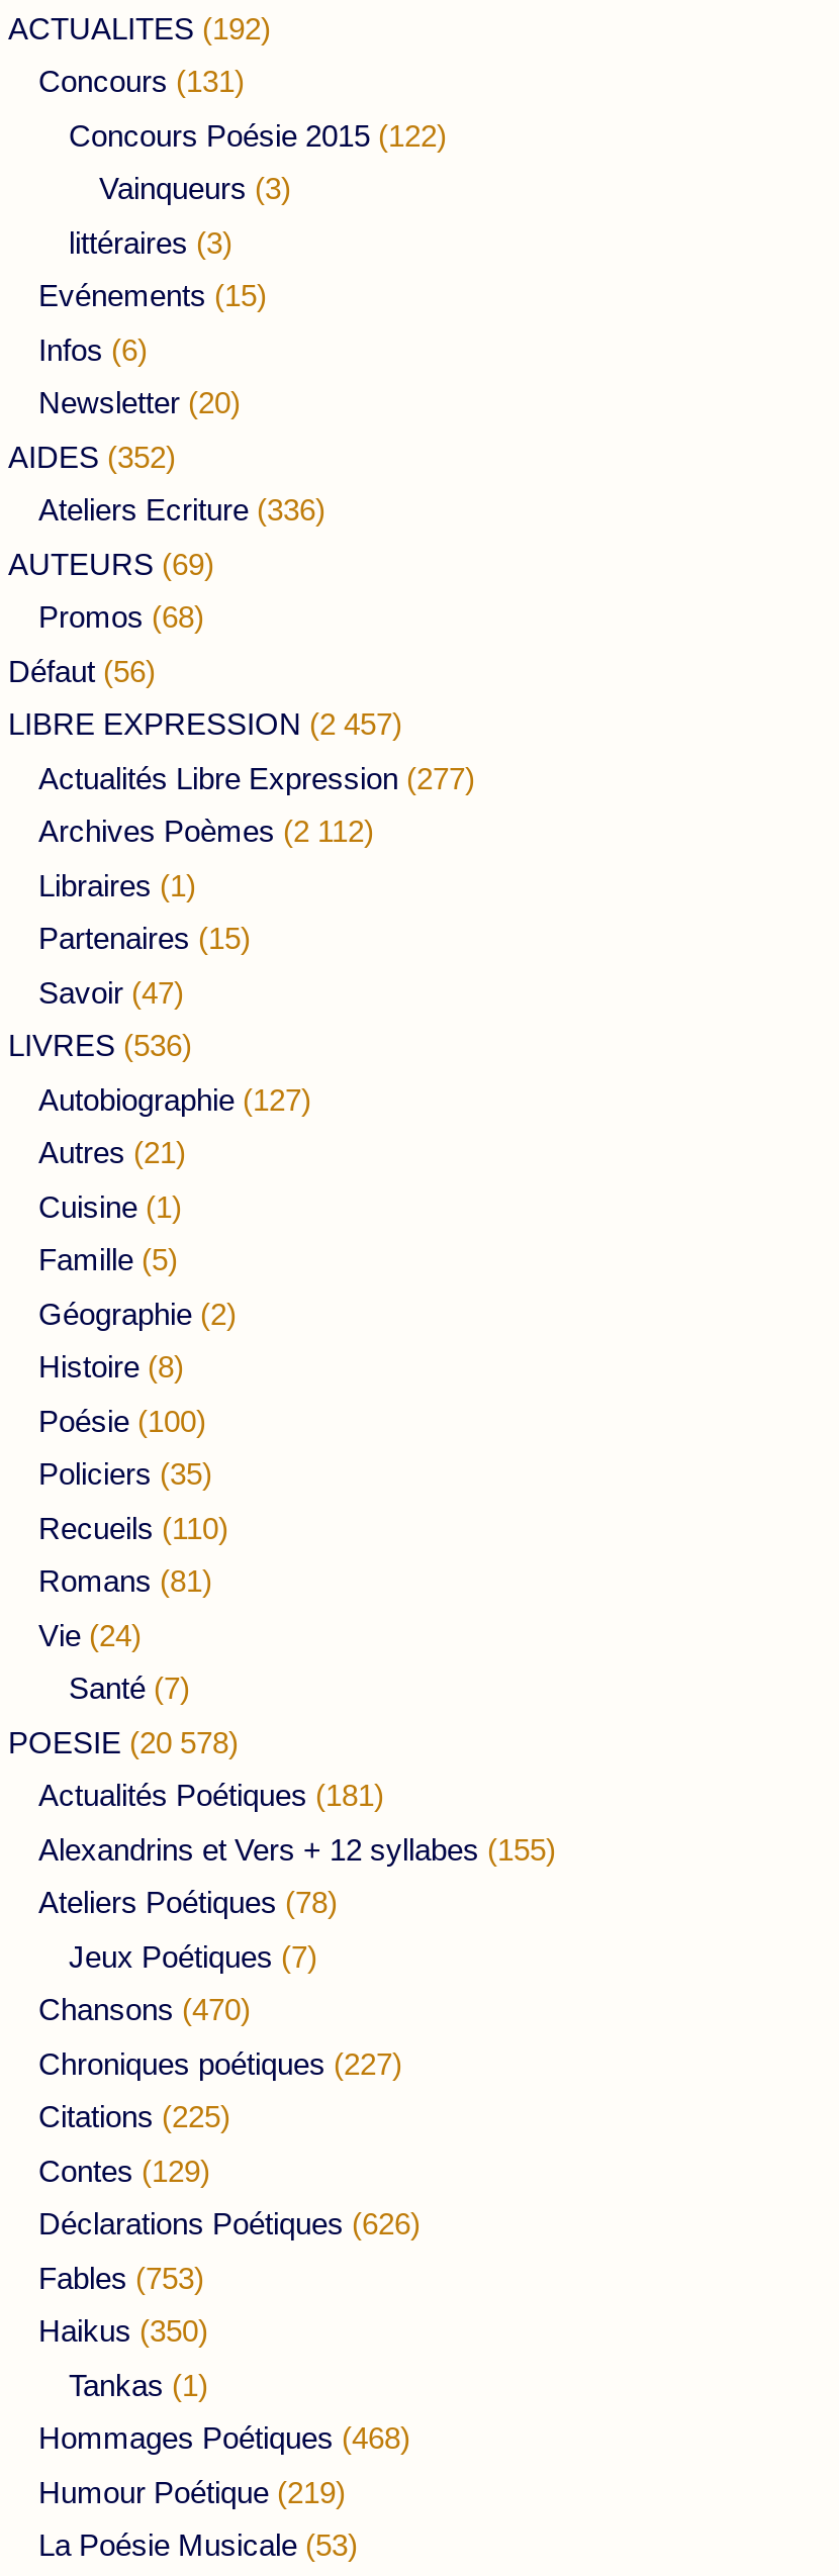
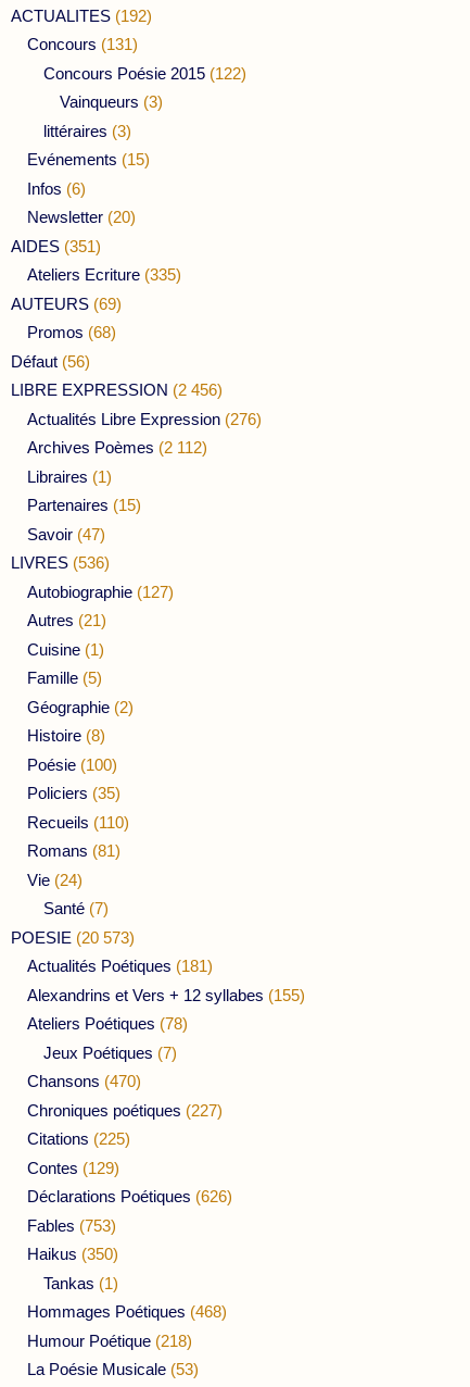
[8,439,176,474] AIDES (352) -> [11,237,101,255] AIDES (351)
[38,493,325,527] Ateliers Ecriture (336) -> [27,266,181,284] Ateliers Ecriture (335)
[8,707,402,742] LIBRE EXPRESSION (2 457) -> [11,381,223,399] LIBRE EXPRESSION (2 456)
[38,761,475,795] Actualités Libre Expression (277) -> [27,410,262,428] Actualités Libre Expression (276)
[8,1725,239,1759] POESIE (20 578) -> [11,928,135,947] POESIE (20 573)
[38,2475,346,2509] Humour Poétique (219) -> [27,1331,192,1350] Humour Poétique (218)

